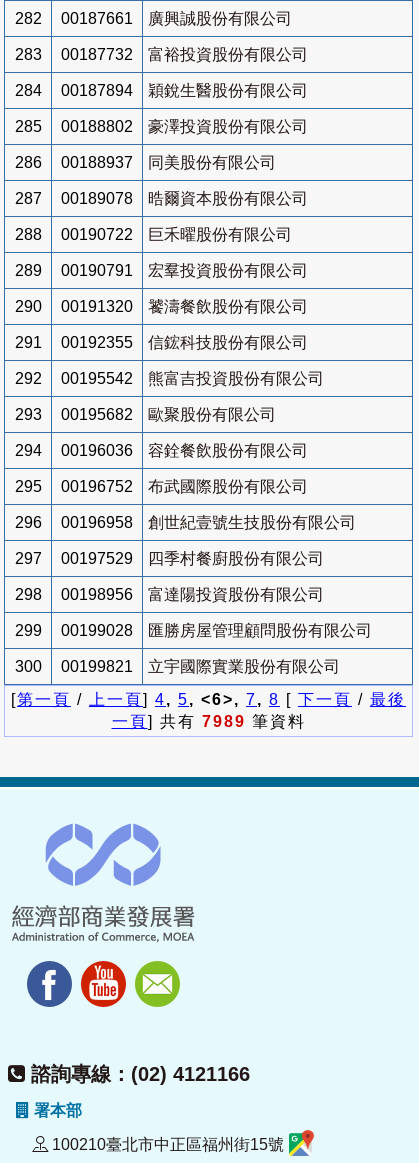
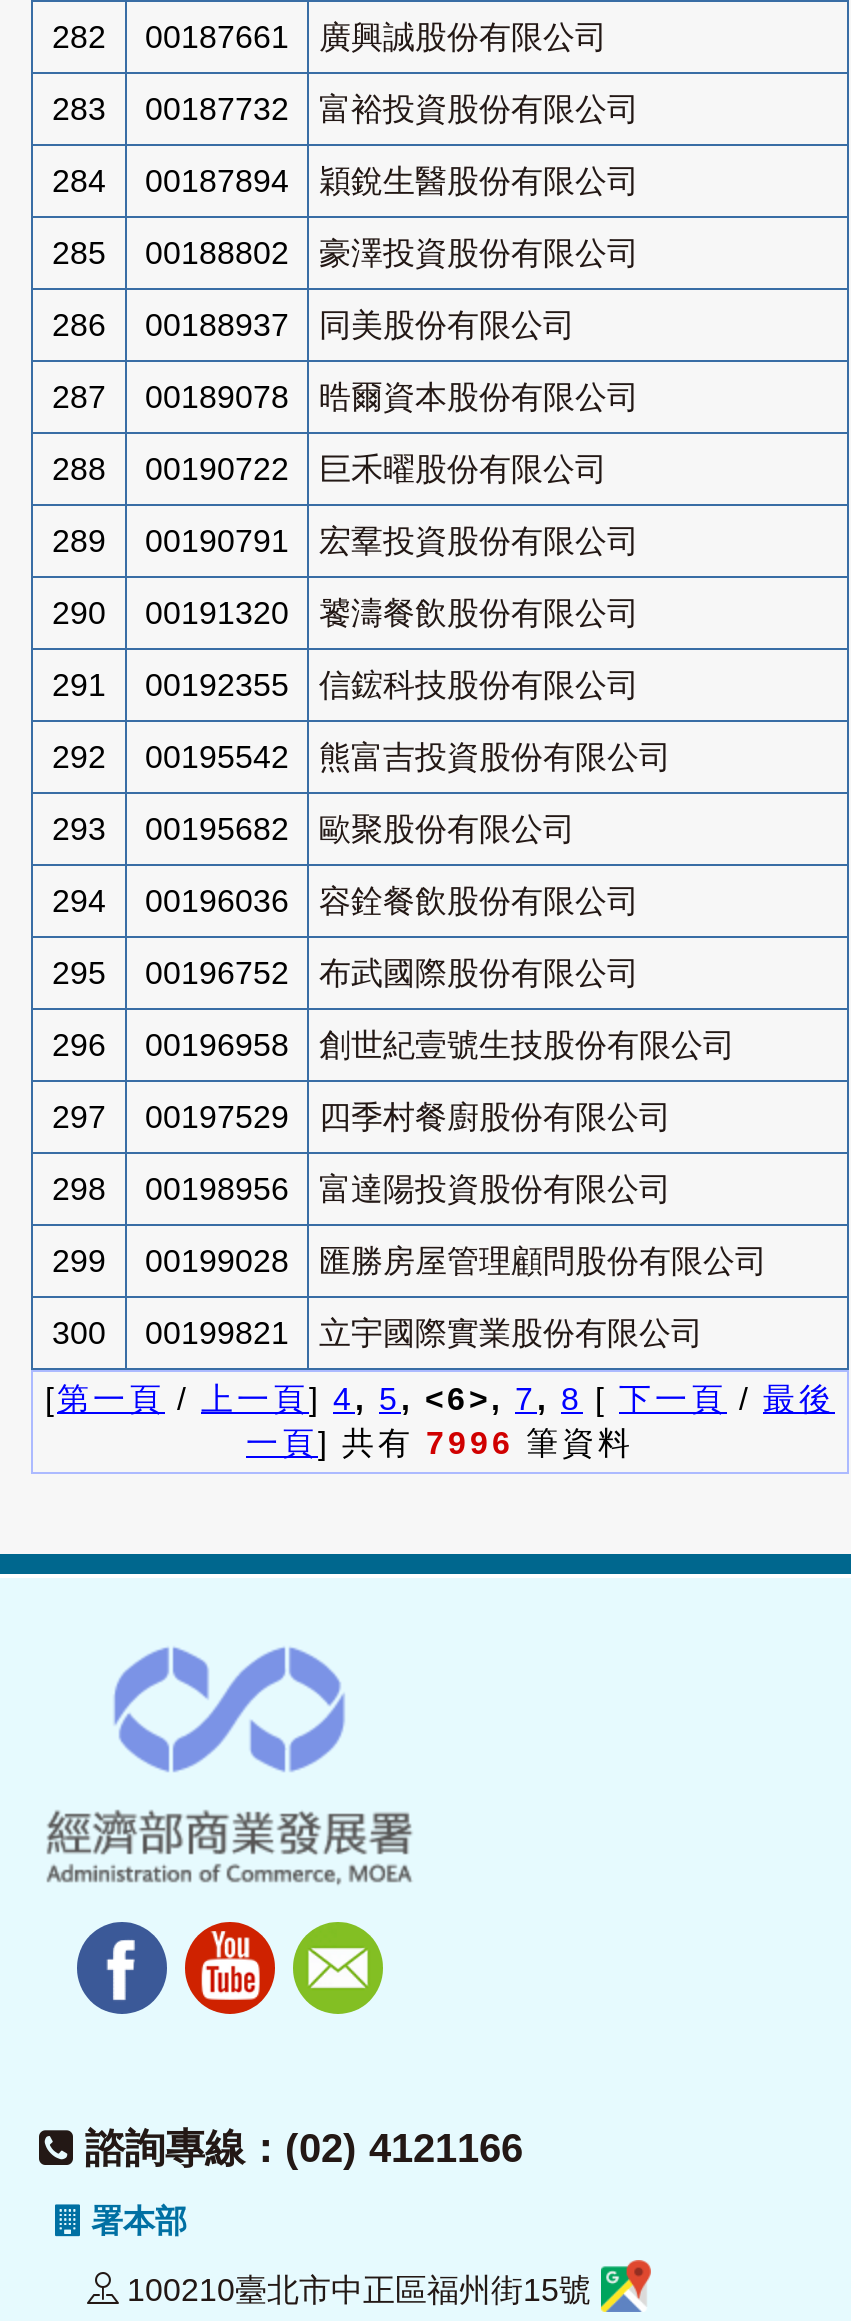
[111,713,305,730] 一頁] 共有7989筆資料 -> [246,1426,634,1460] 一頁] 共有7996筆資料

